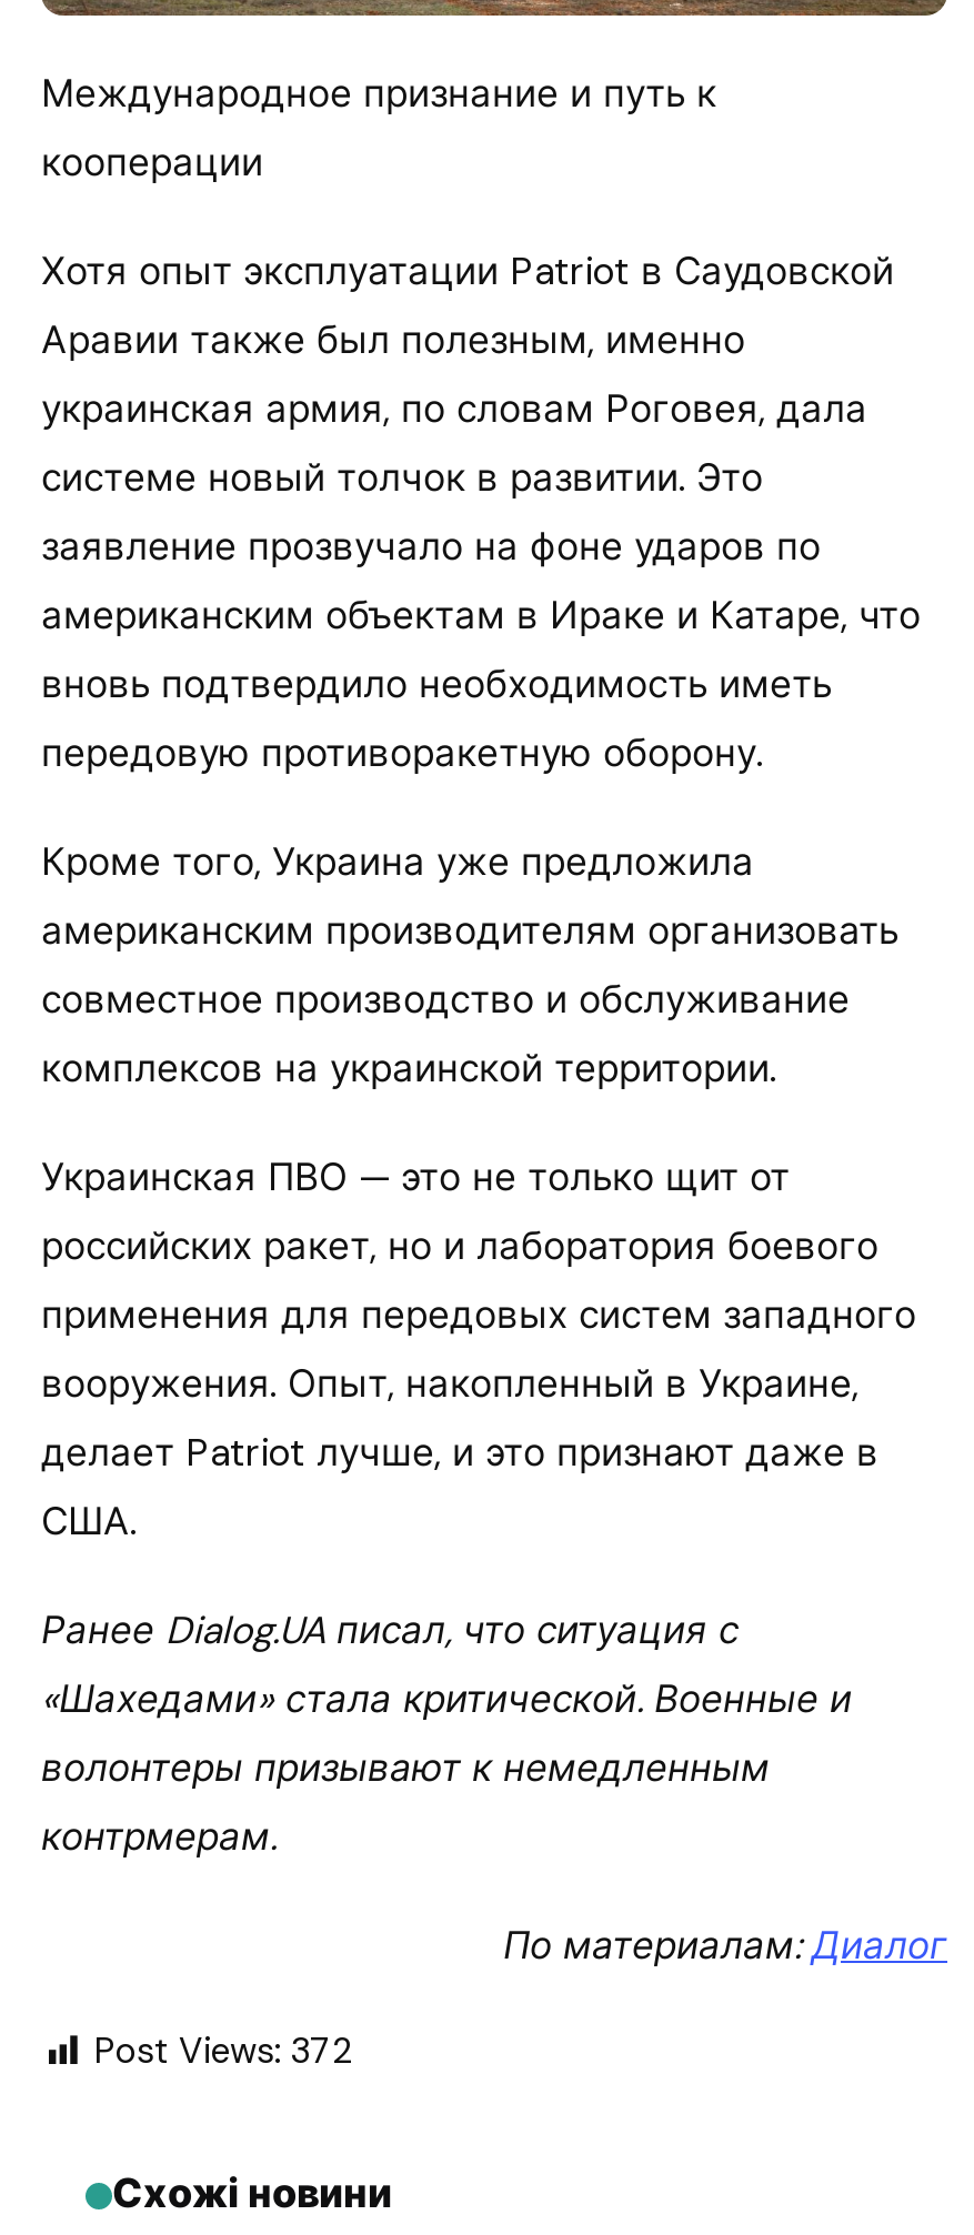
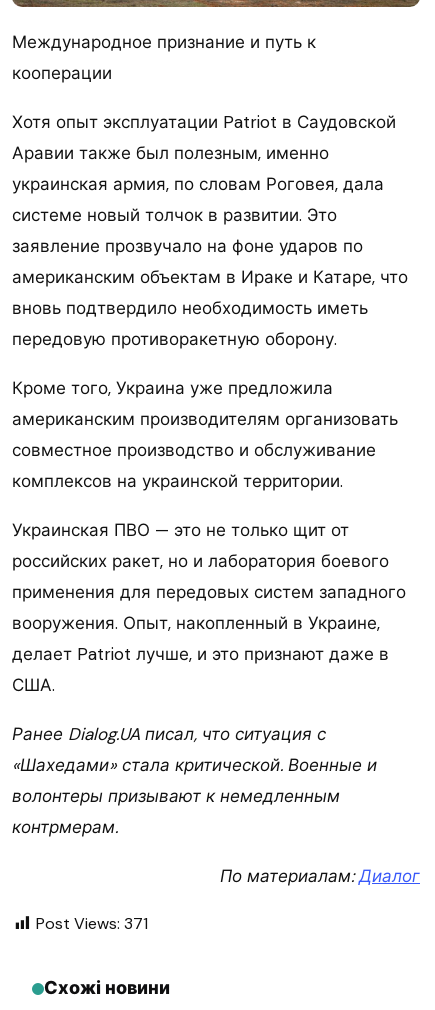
[94,2028,352,2075] Post Views: 372 -> [36,913,148,934] Post Views: 371

